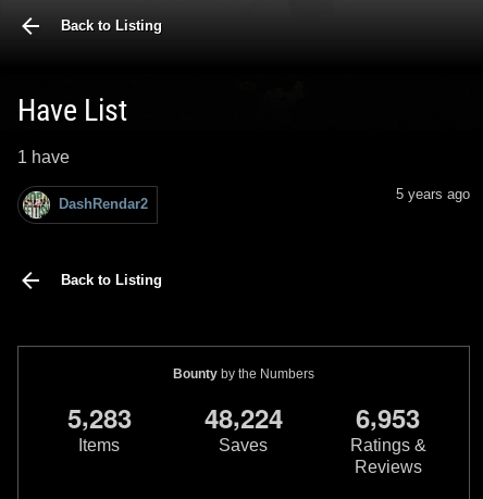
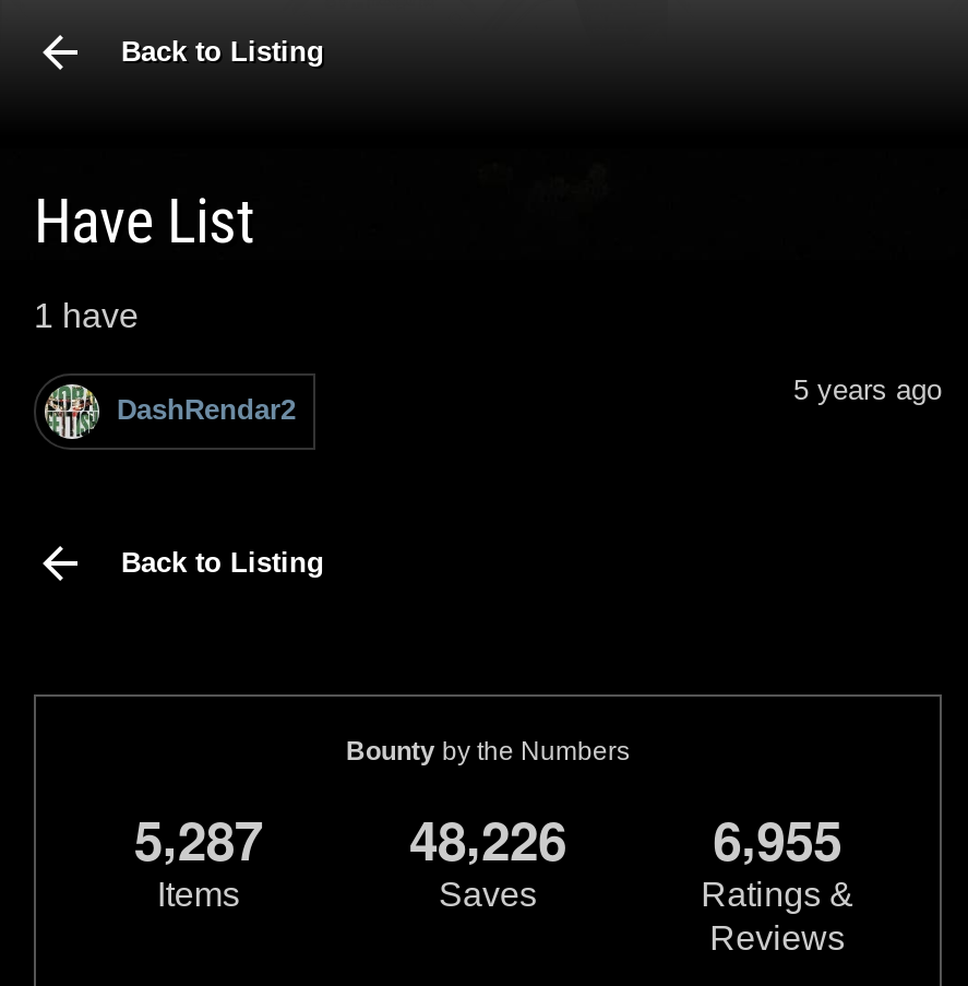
[67,397,131,436] 5,283 -> [134,797,263,875] 5,287
[205,397,283,436] 48,224 -> [409,797,566,875] 48,226
[356,397,420,436] 6,953 -> [713,797,842,875] 6,955

